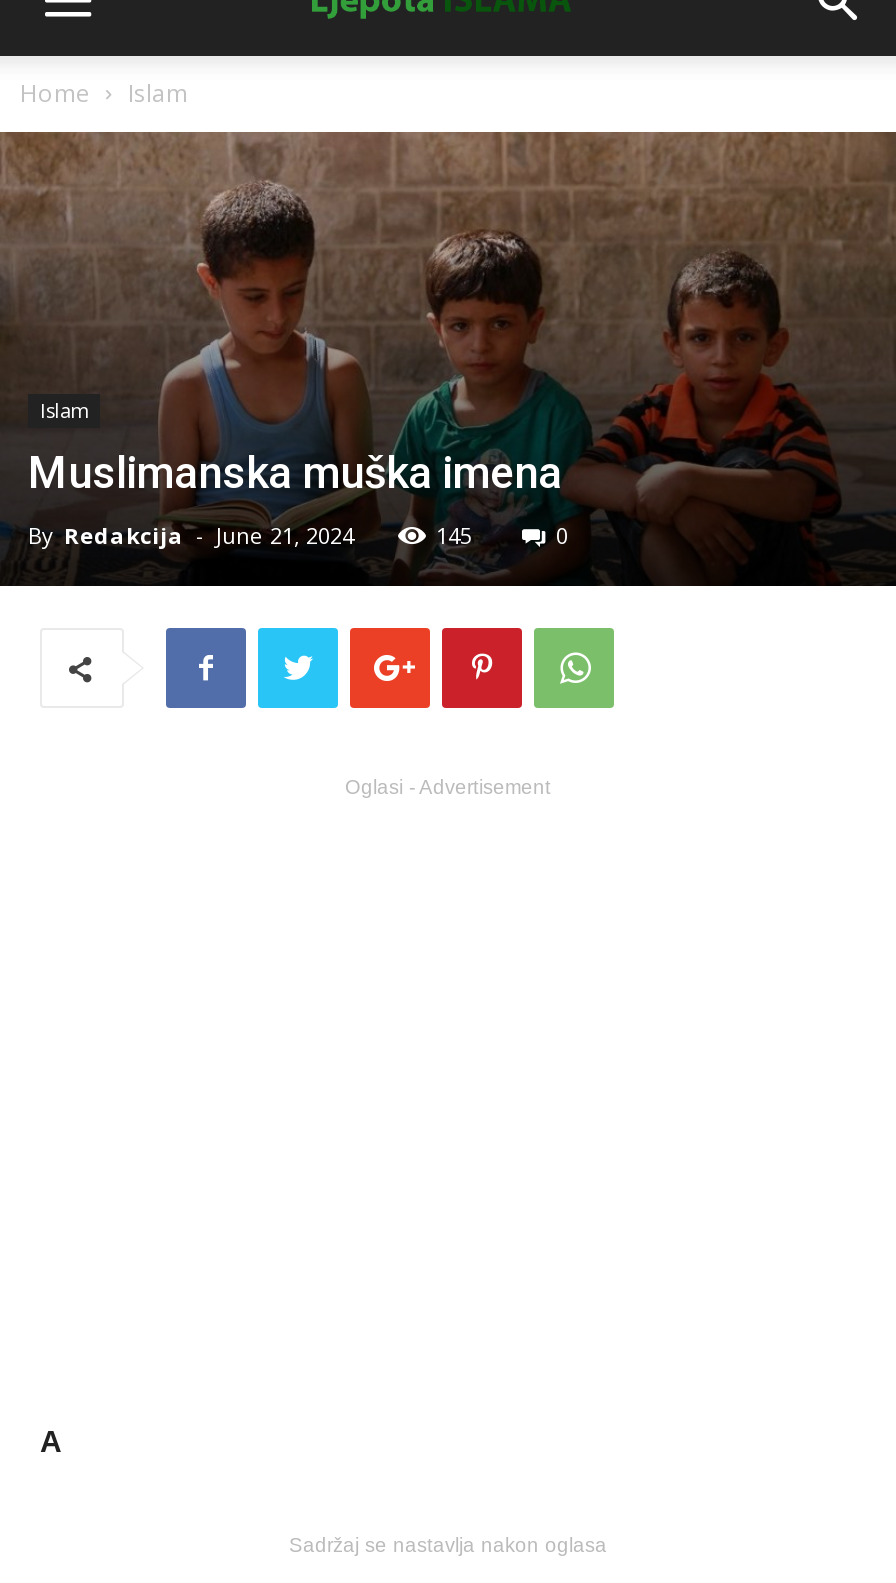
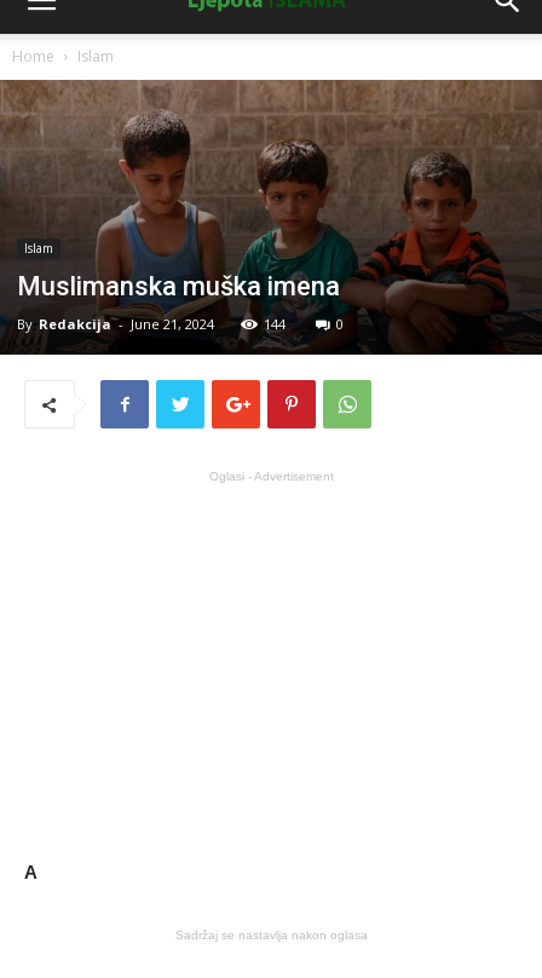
[436,520,472,550] 145 -> [264,315,286,333] 144

